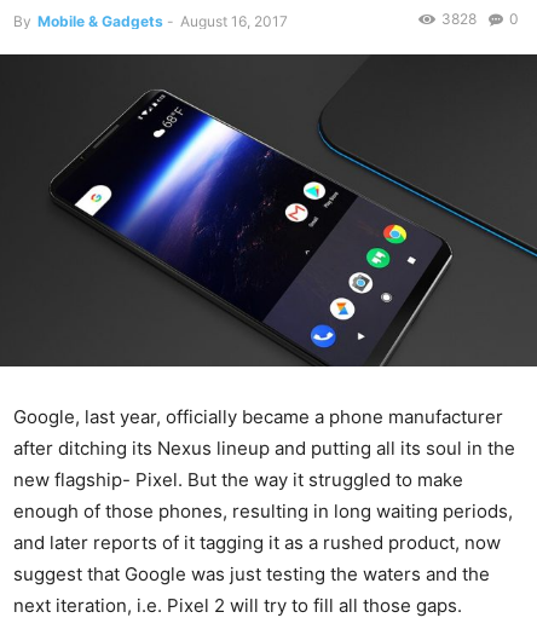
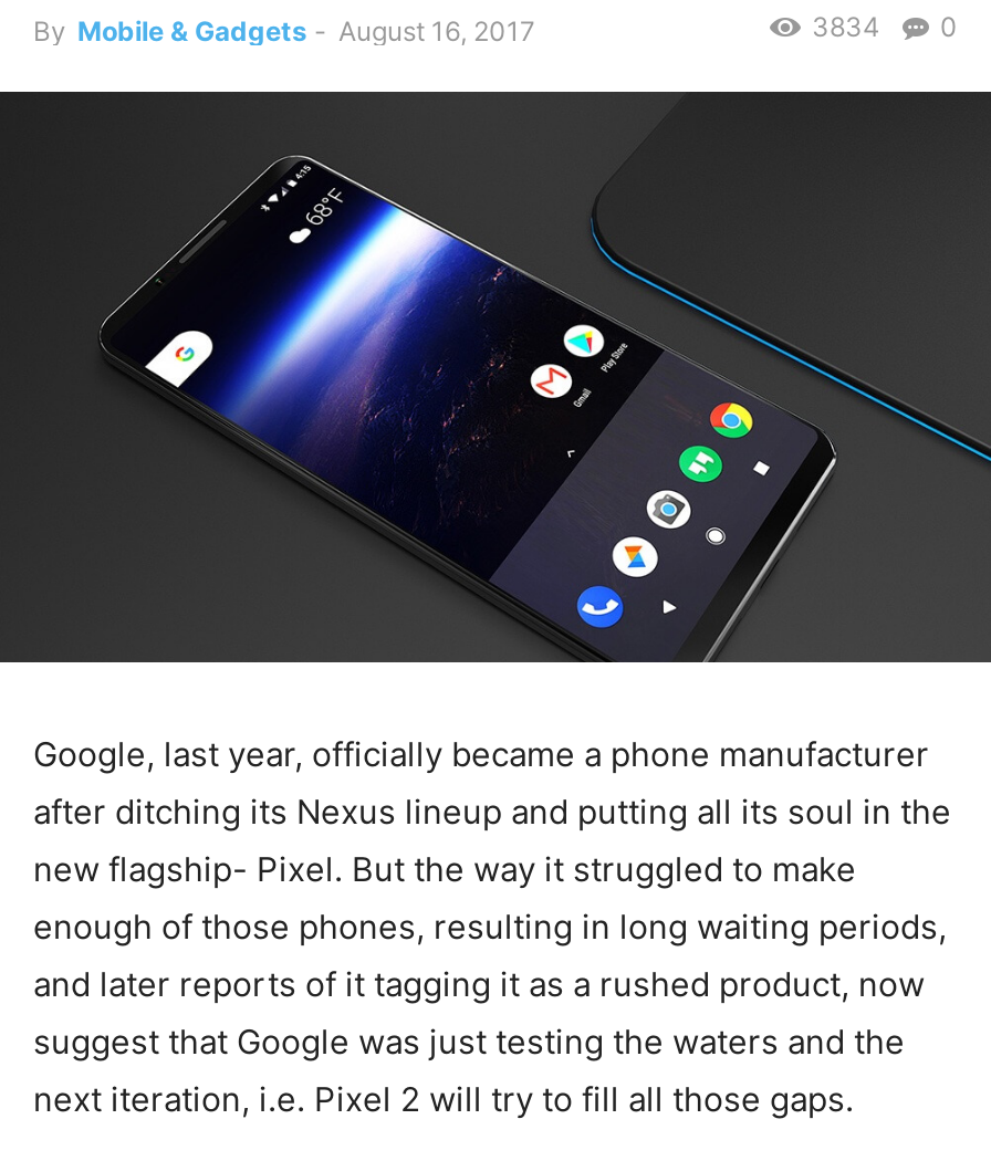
[441,10,519,28] 3828 0 -> [812,10,958,43] 3834 0

